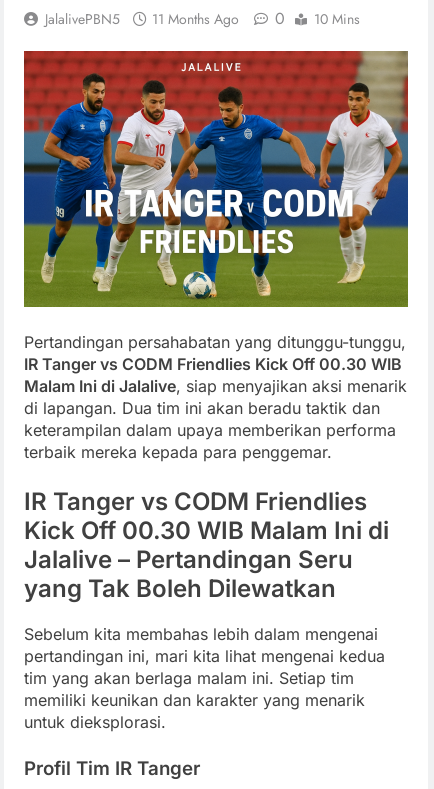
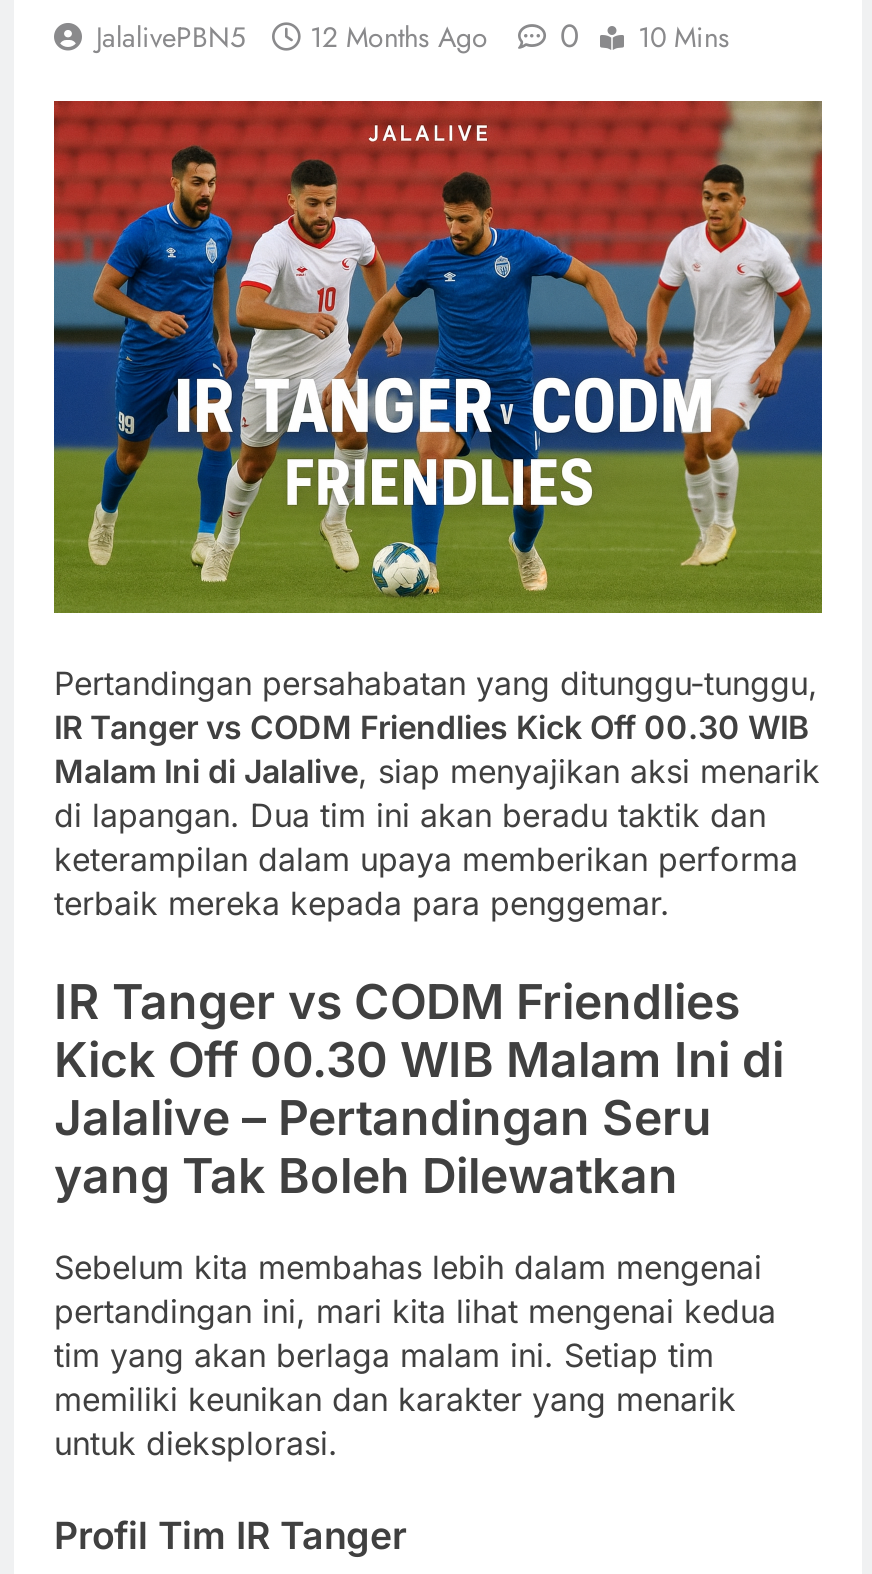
[45,7,360,30] JalalivePBN5 11 Months Ago 0 10 Mins -> [96,14,730,60] JalalivePBN5 12 Months Ago 0 10 Mins

